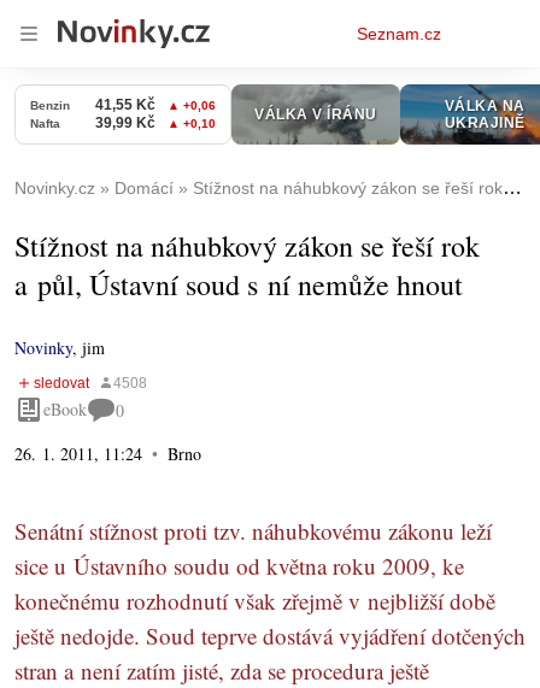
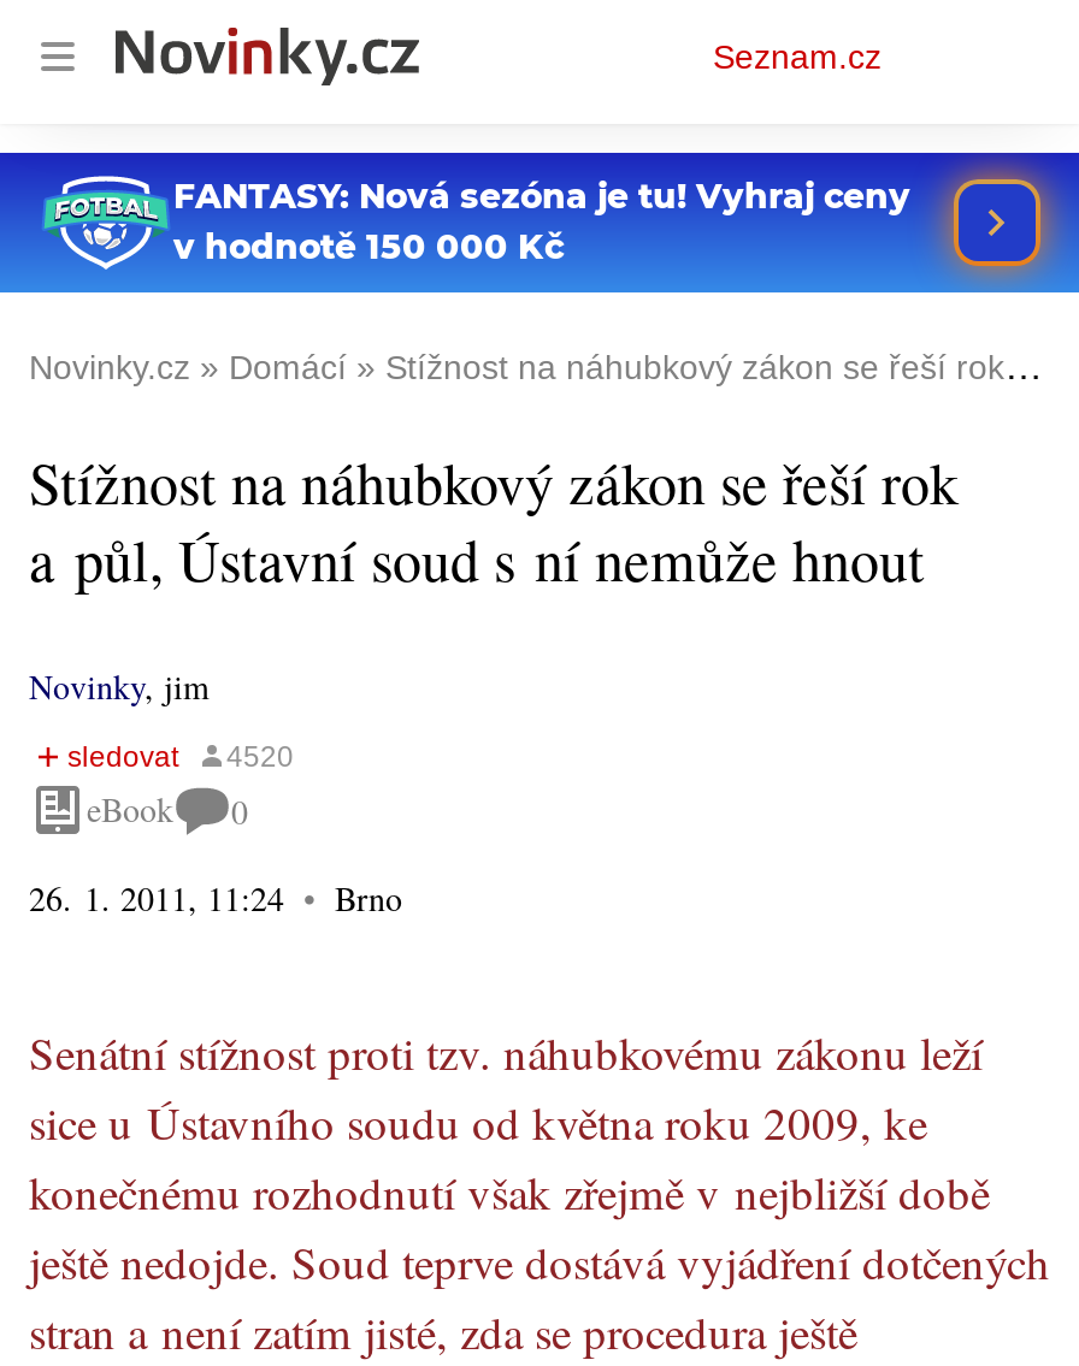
[4,82,536,151] [image] -> [7,150,1072,295] [image]

